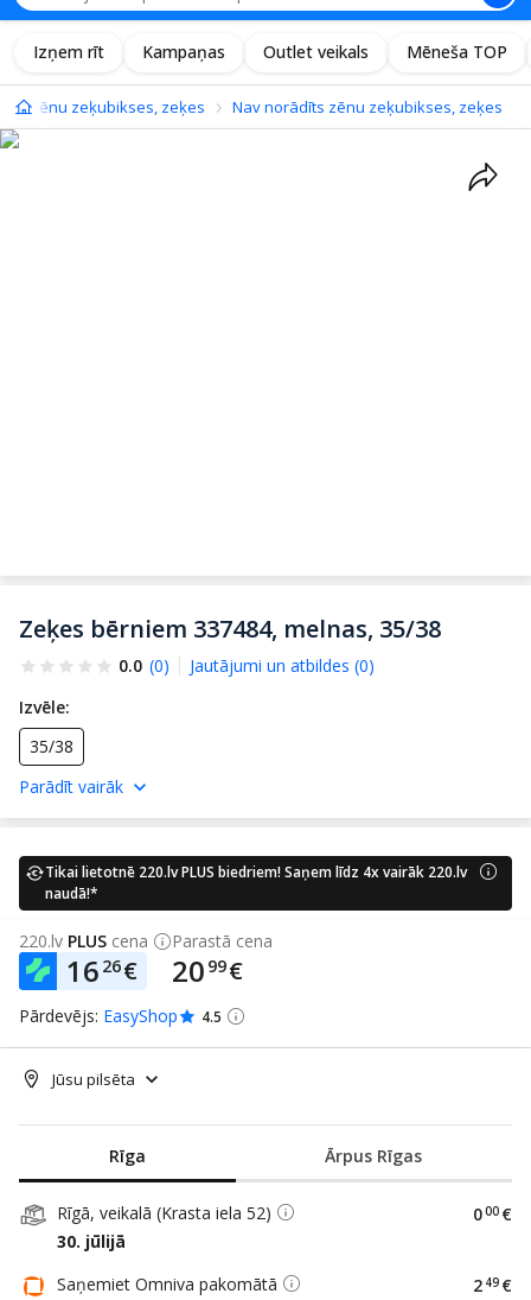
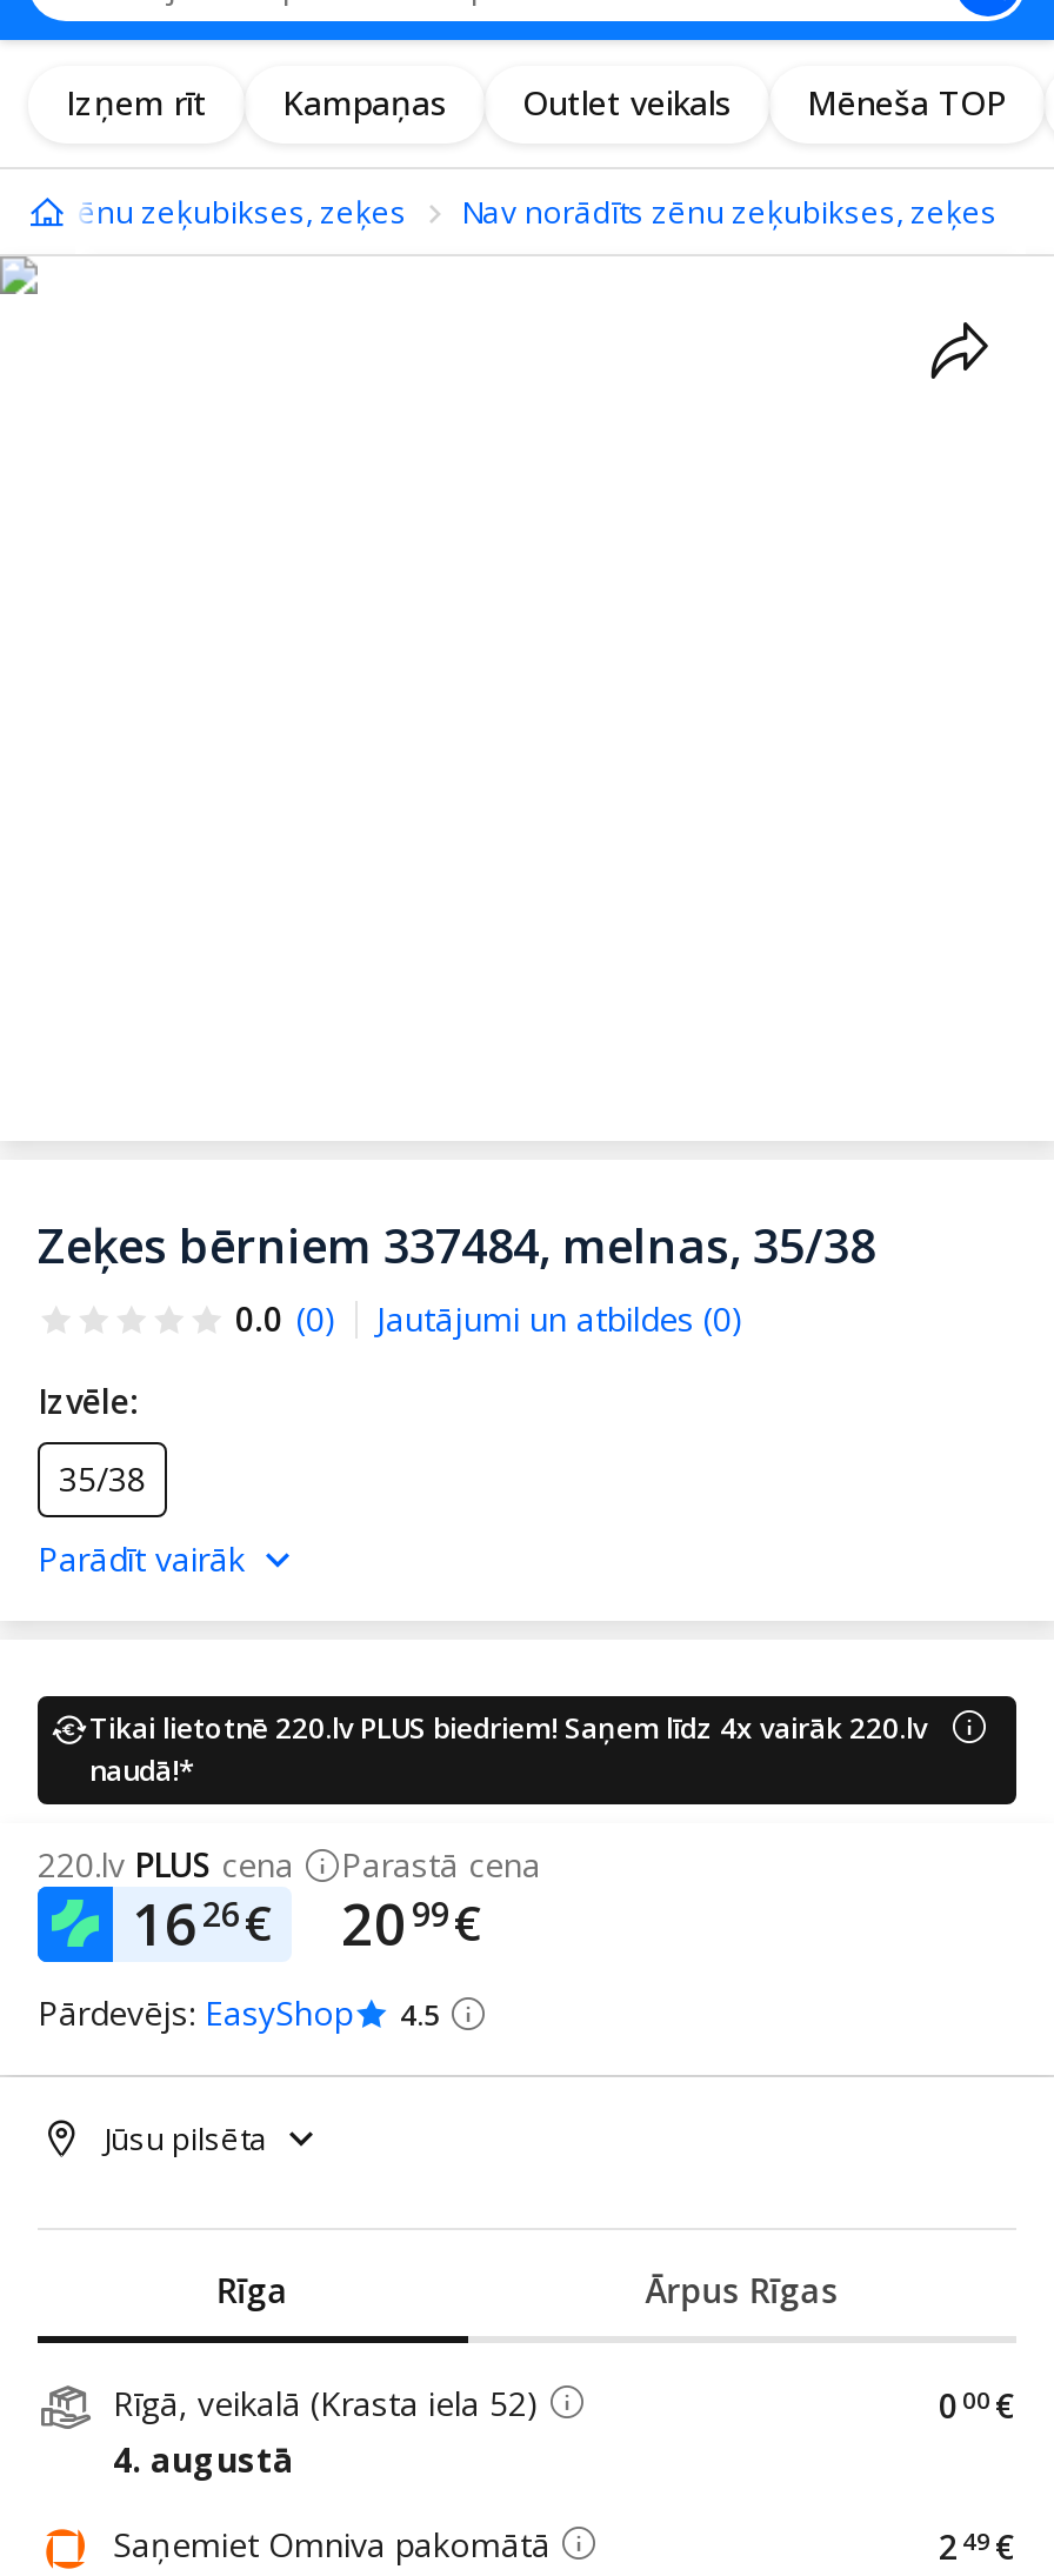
[57,1230,126,1253] 30. jūlijā -> [113,2437,294,2482] 4. augustā

